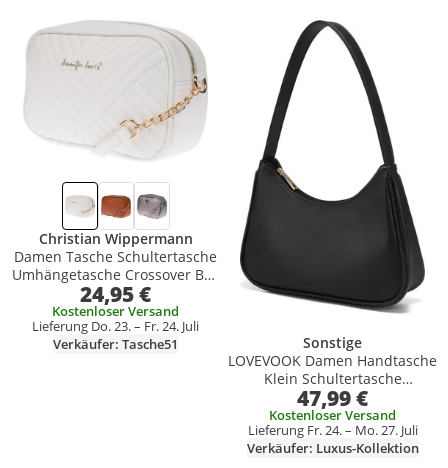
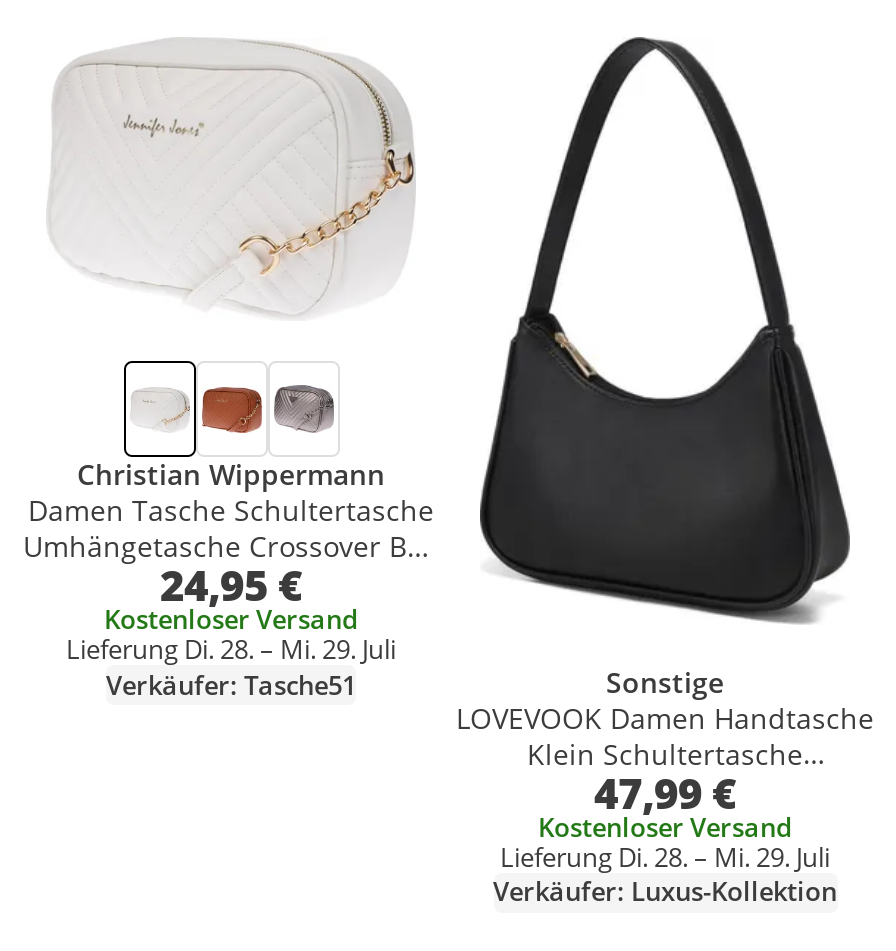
[32,317,199,335] Lieferung Do. 23. – Fr. 24. Juli -> [66,631,396,667] Lieferung Di. 28. – Mi. 29. Juli
[247,421,417,439] Lieferung Fr. 24. – Mo. 27. Juli -> [500,838,830,874] Lieferung Di. 28. – Mi. 29. Juli

